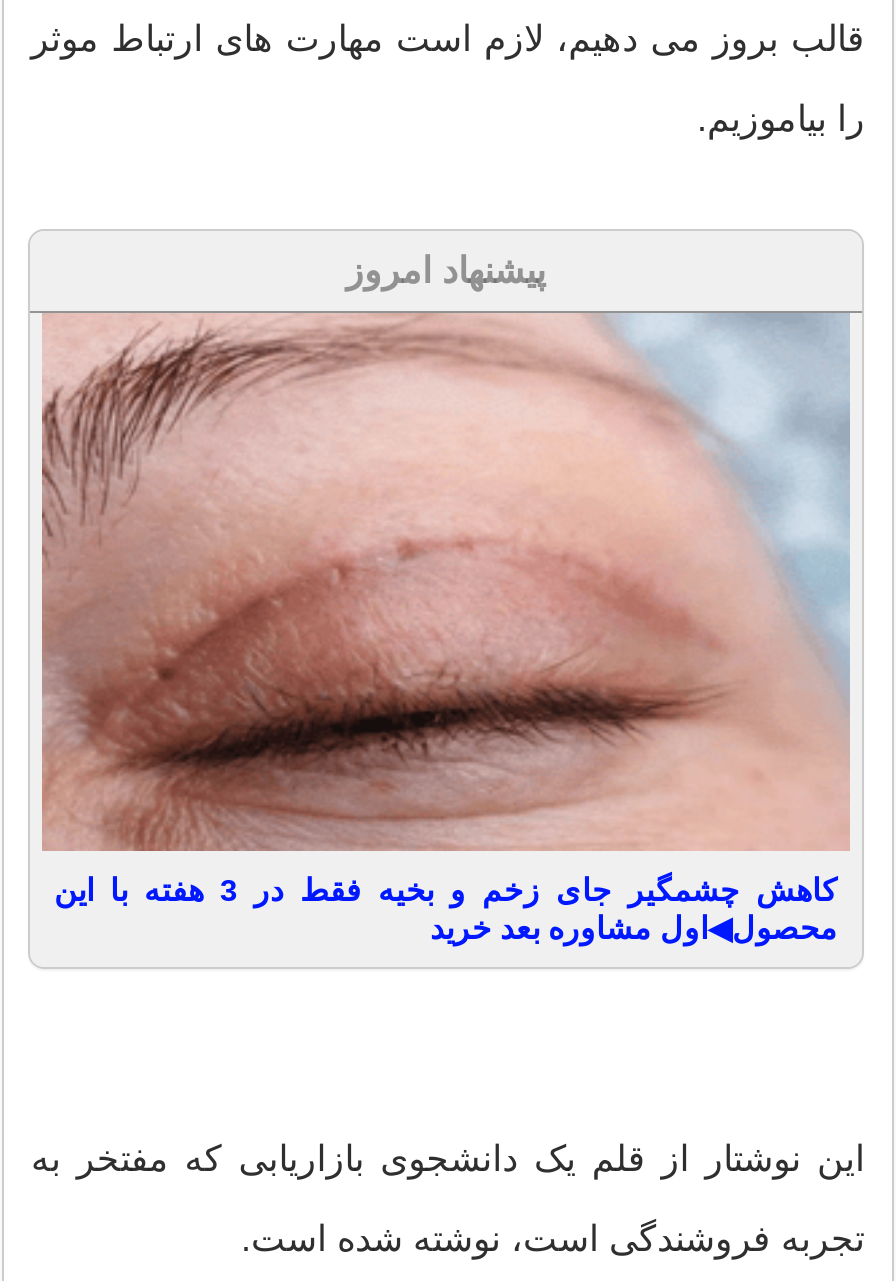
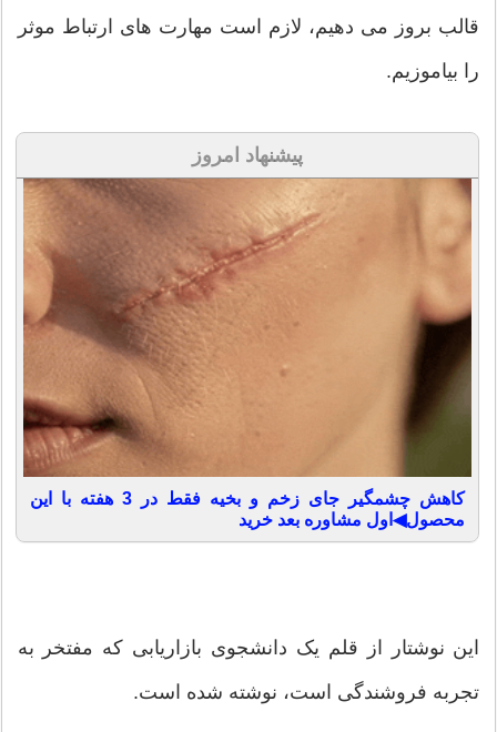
[42,311,850,851] [image] -> [22,177,473,478] [image]

